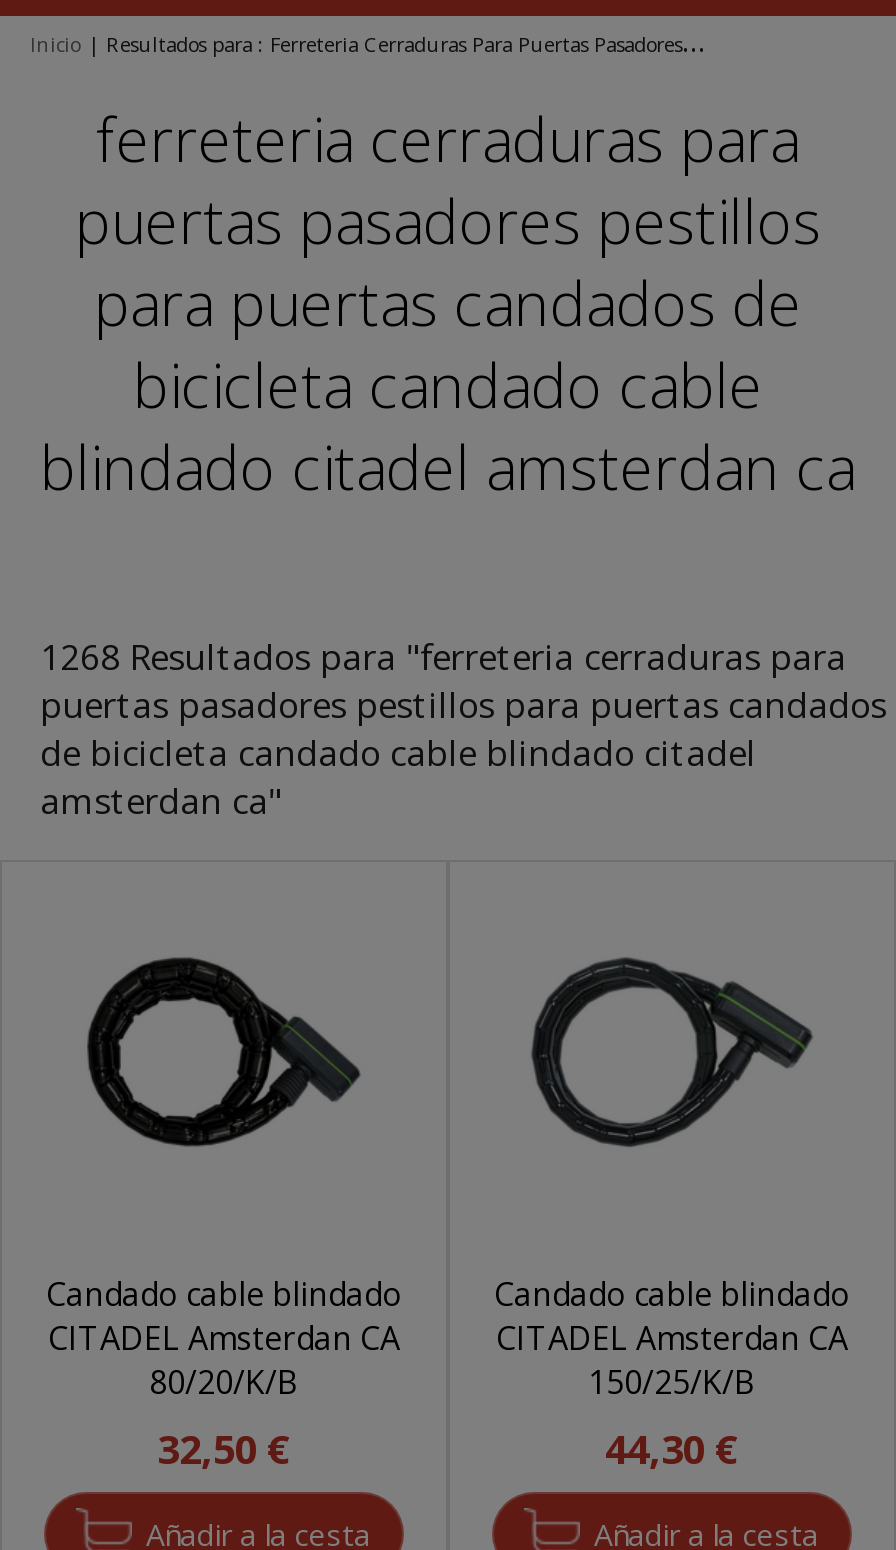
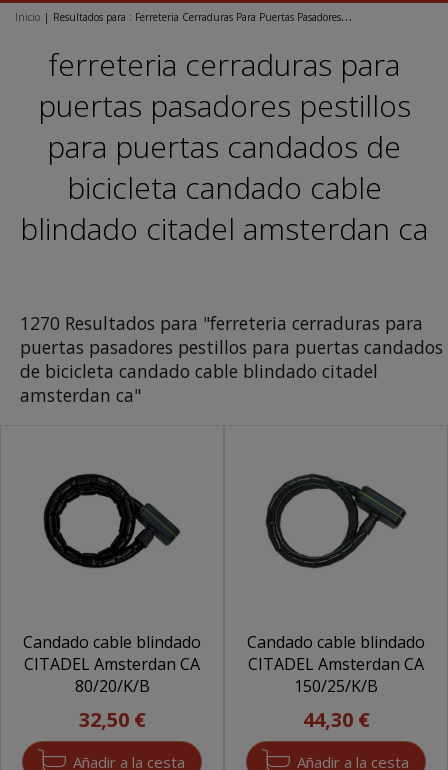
[40,632,846,680] 1268 Resultados para "ferreteria cerraduras para -> [20,311,423,335] 1270 Resultados para "ferreteria cerraduras para

